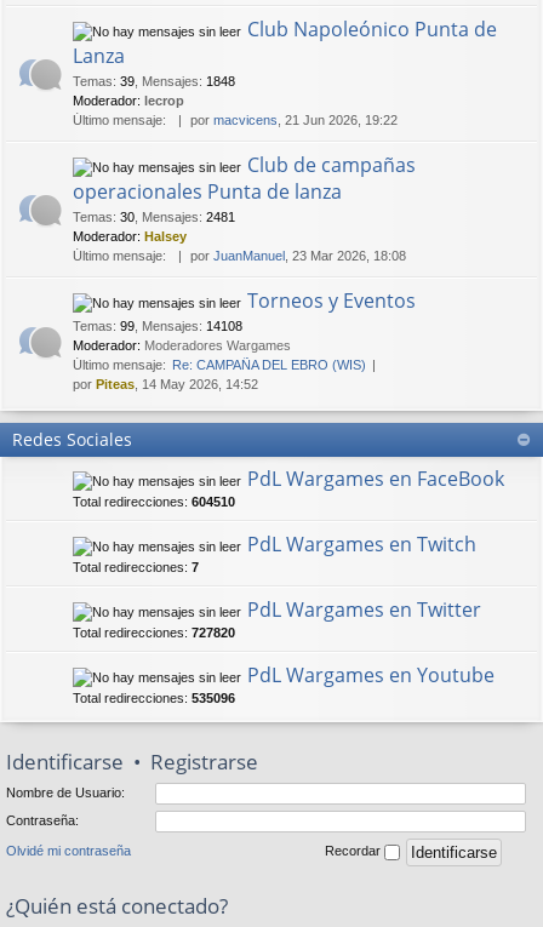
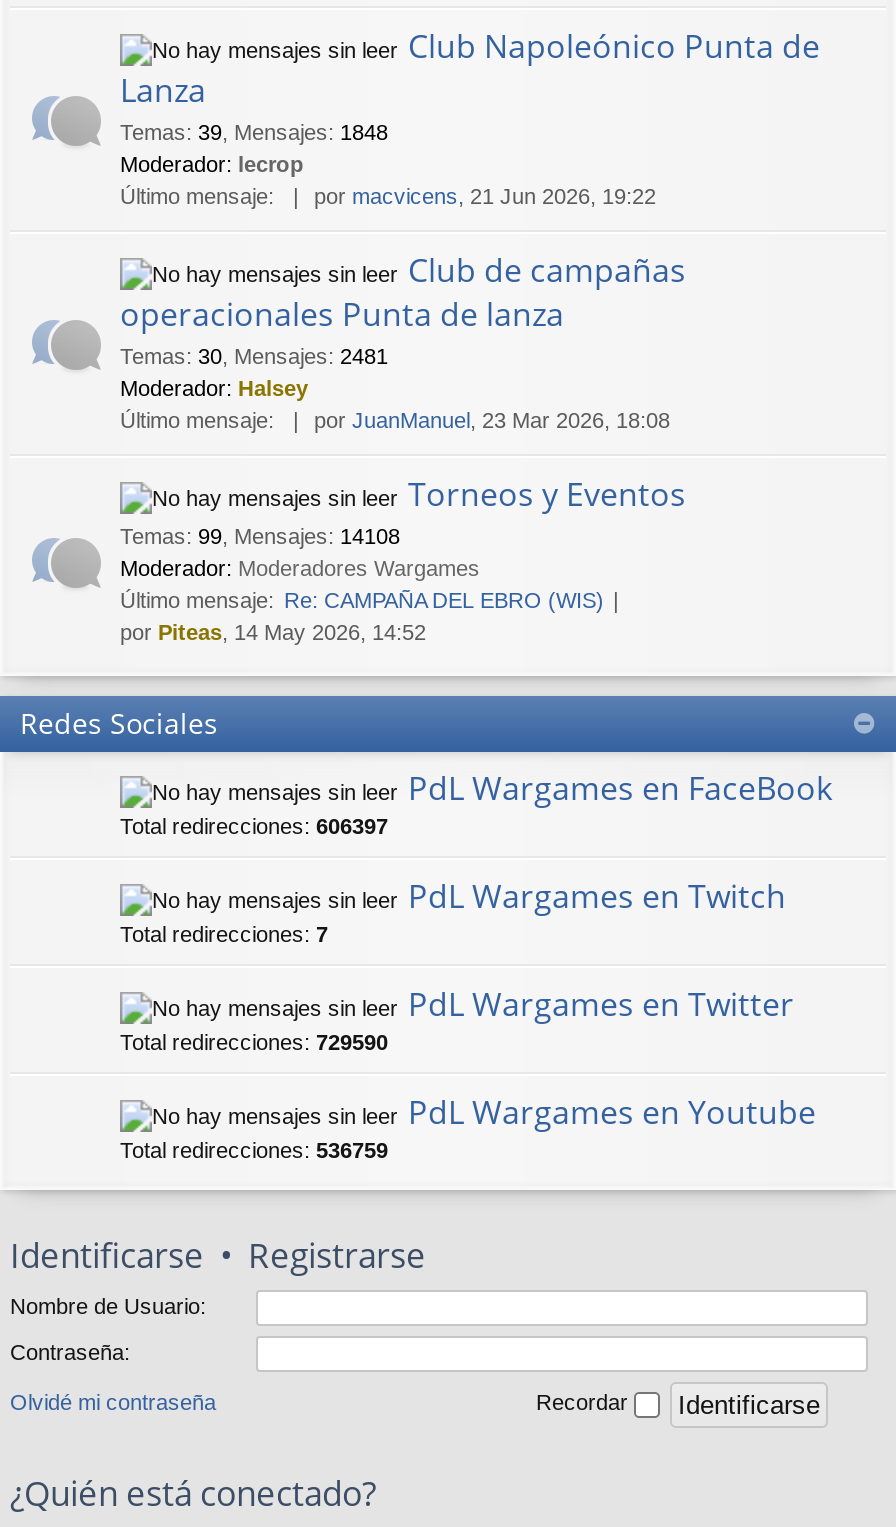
[73,494,235,509] Total redirecciones: 604510 -> [120,814,388,838] Total redirecciones: 606397
[73,625,235,640] Total redirecciones: 727820 -> [120,1030,388,1054] Total redirecciones: 729590
[73,690,235,705] Total redirecciones: 535096 -> [120,1138,388,1162] Total redirecciones: 536759

